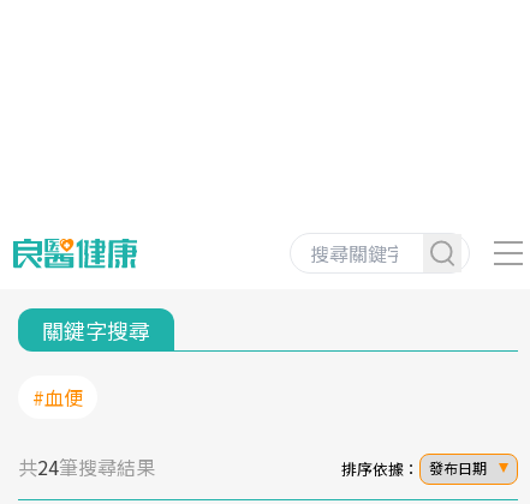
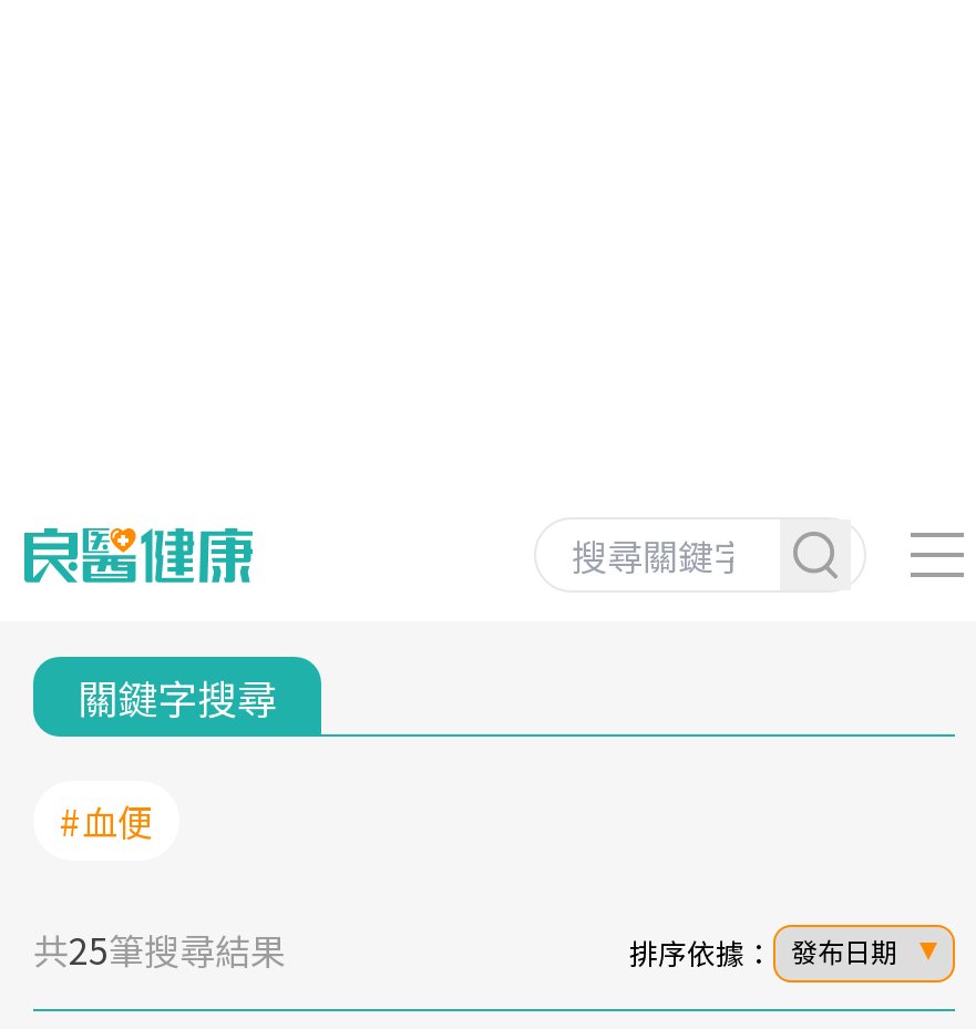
[18,452,155,481] 共24筆搜尋結果 -> [33,922,286,975] 共25筆搜尋結果

